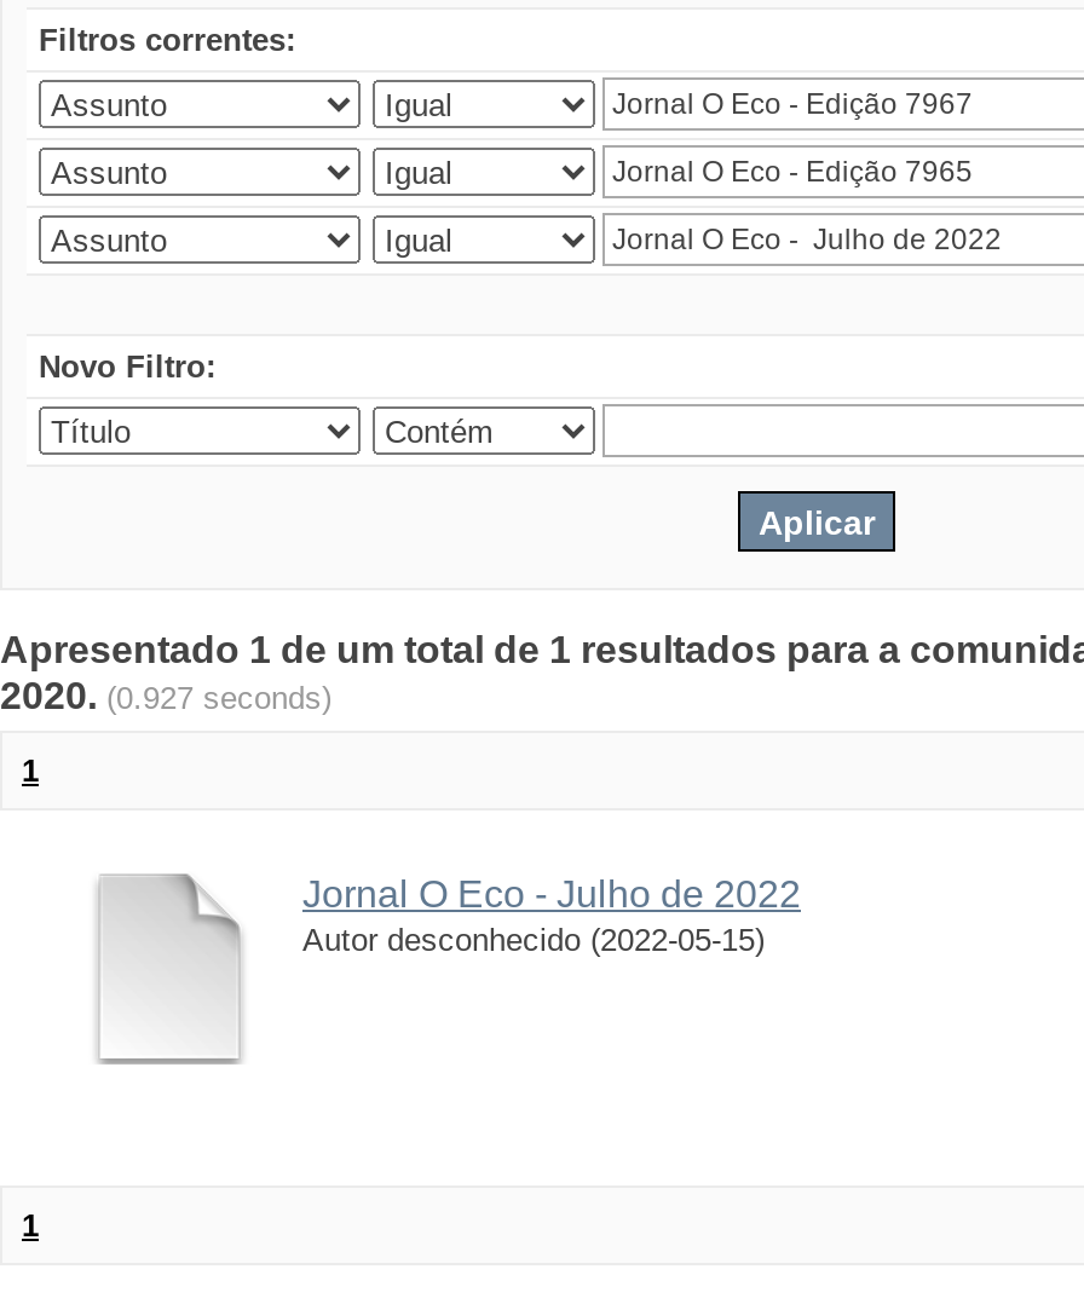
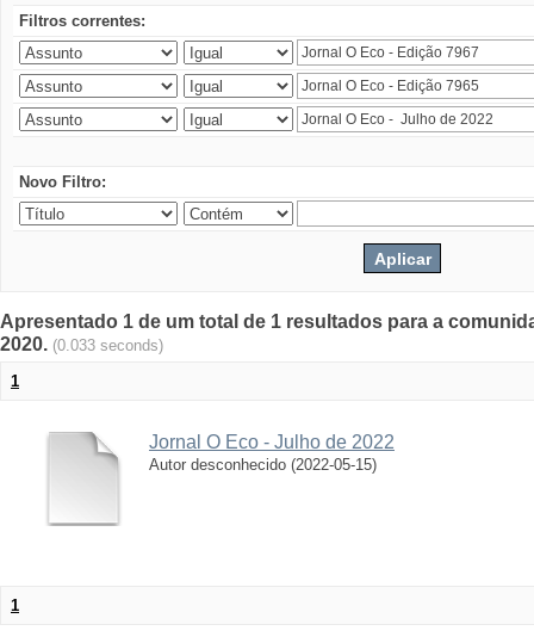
[0,675,331,716] 2020. (0.927 seconds) -> [0,334,163,354] 2020. (0.033 seconds)

